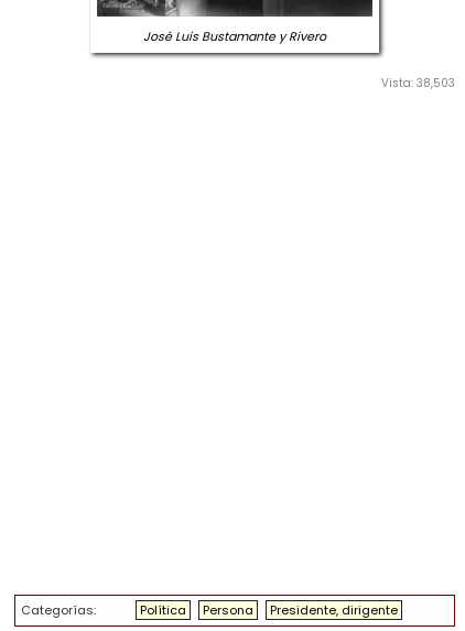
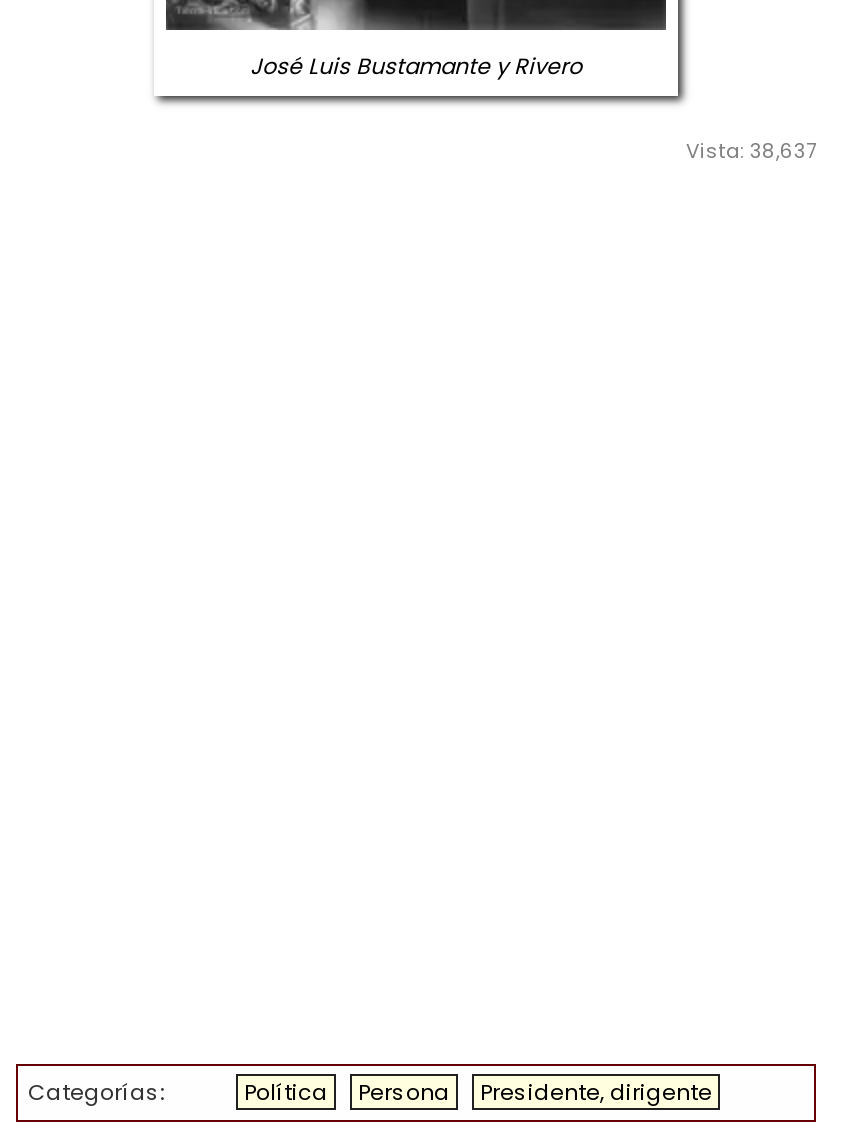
[381,75,455,91] Vista: 38,503 -> [686,136,816,166] Vista: 38,637

